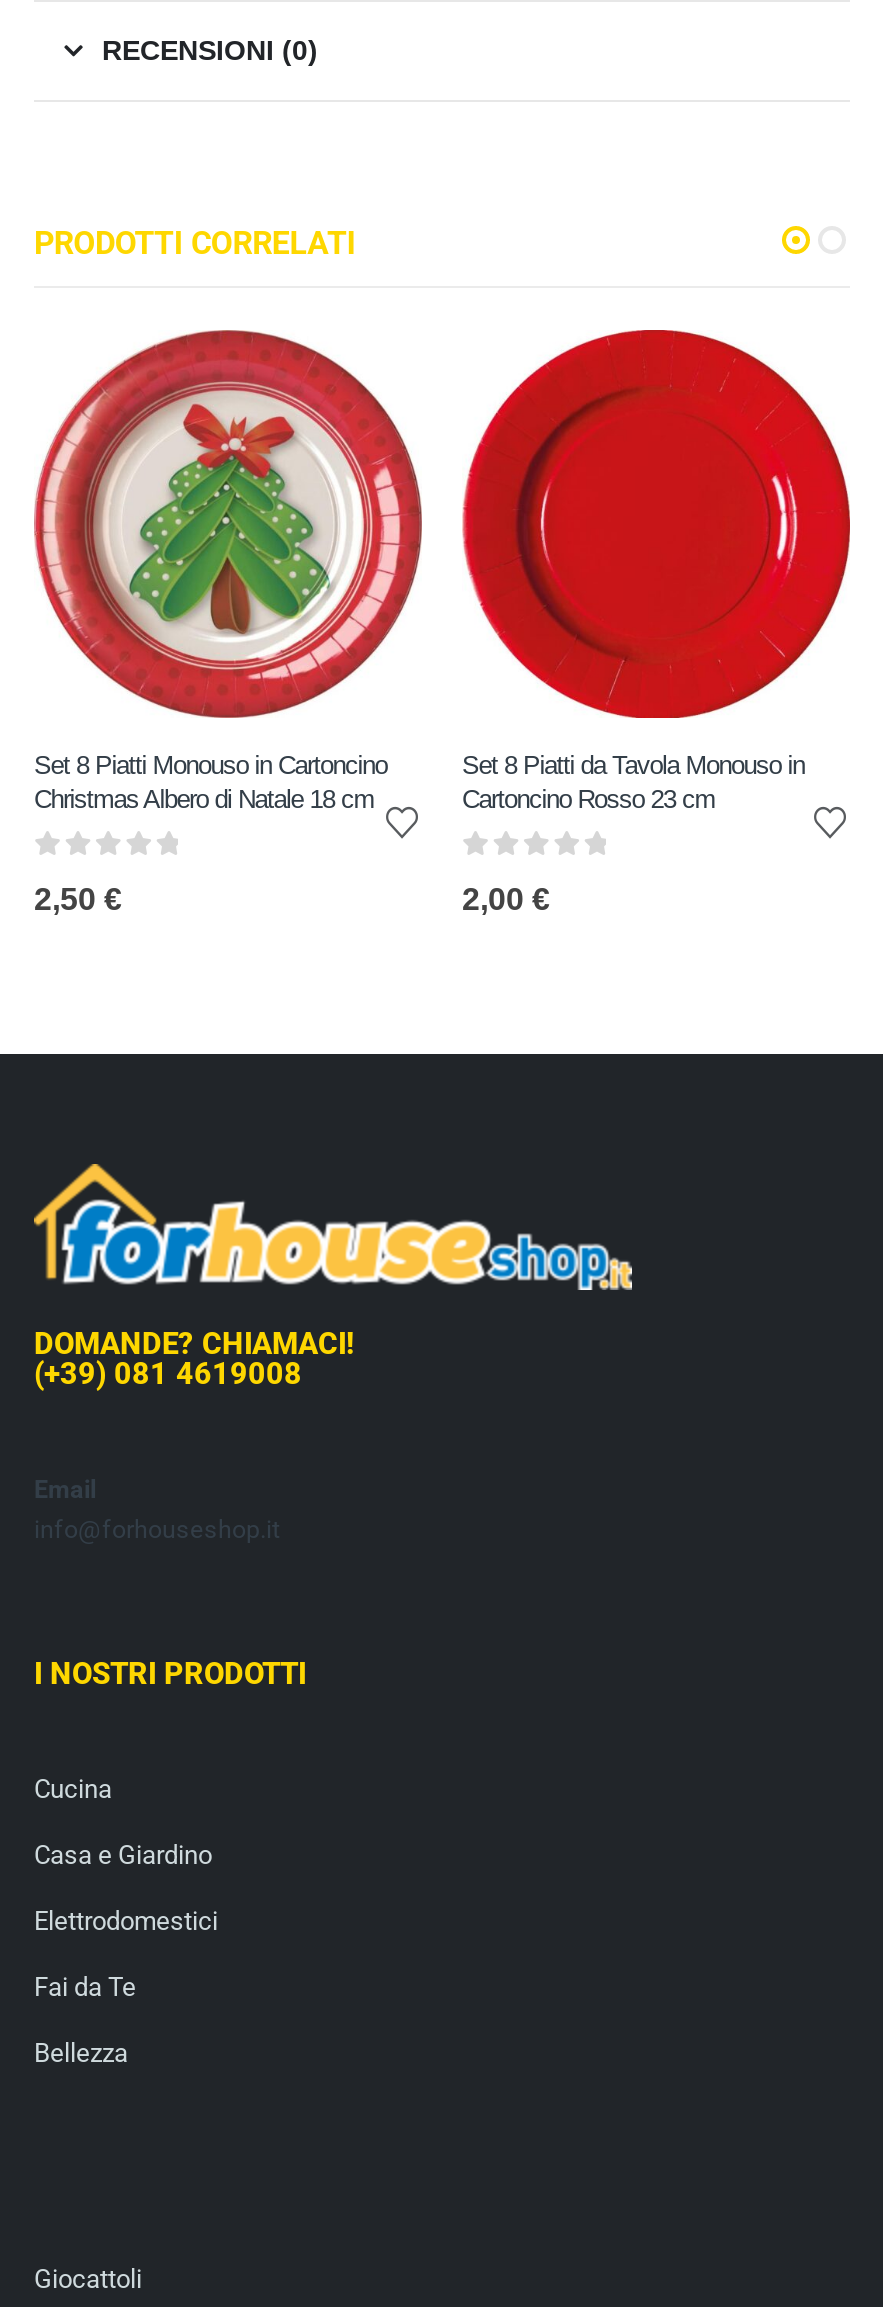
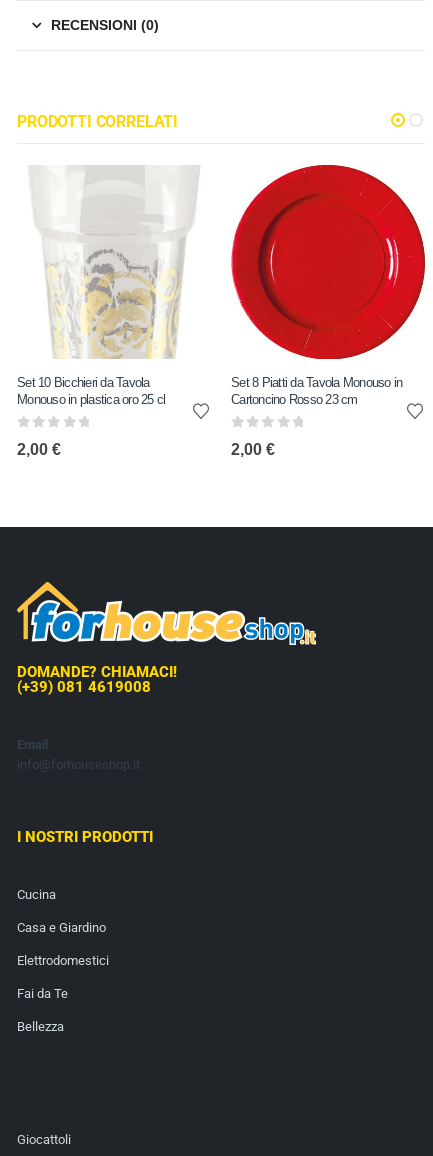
[32,330,424,814] [image] | Set 8 Piatti Monouso in Cartoncino | Christmas Albero di Natale 18 cm -> [17,166,211,407] [image] | Set 10 Bicchieri da Tavola | Monouso in plastica oro 25 cl
[34,881,122,915] 2,50 € -> [17,440,61,457] 2,00 €

